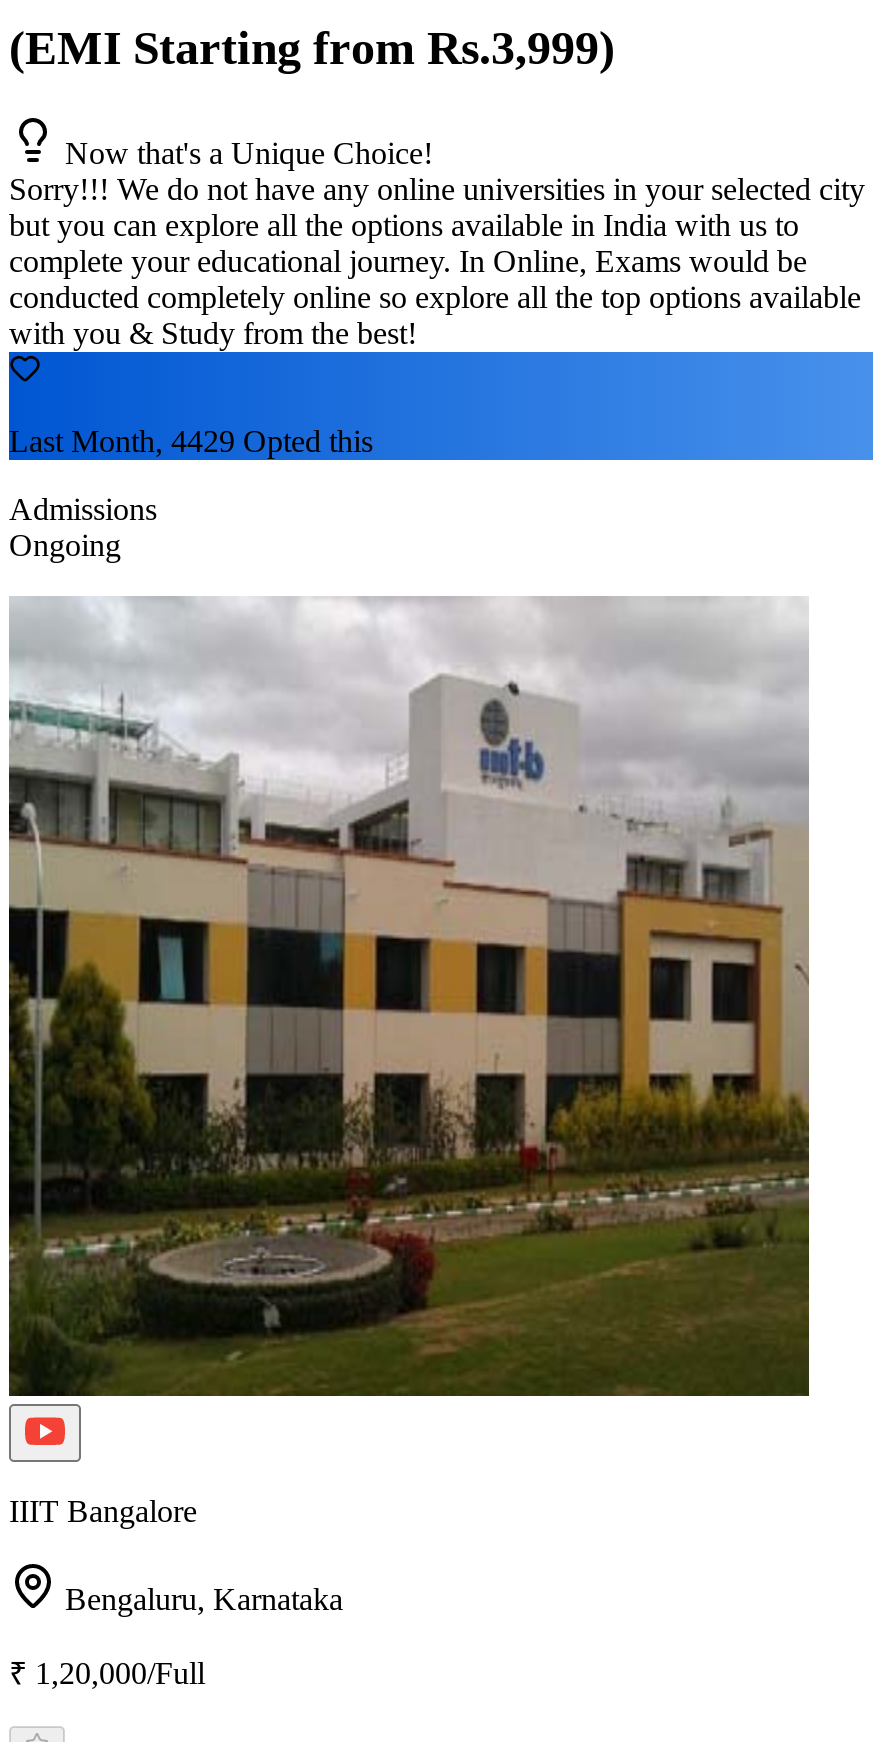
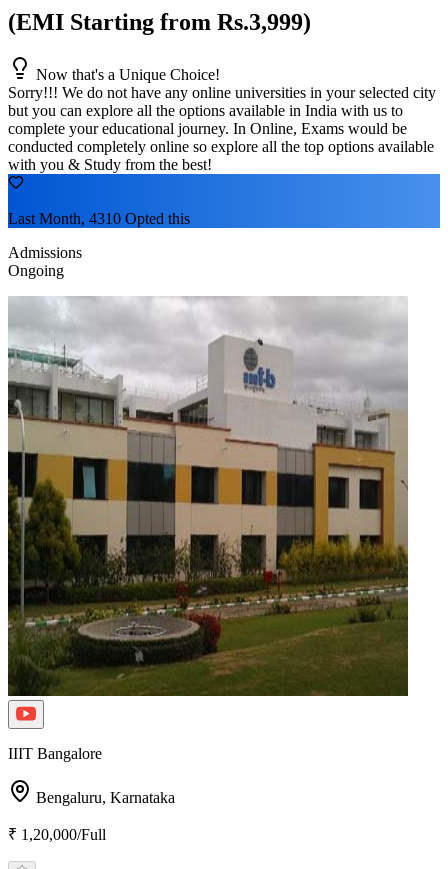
[9,423,373,457] Last Month, 4429 Opted this -> [8,210,190,227] Last Month, 4310 Opted this

